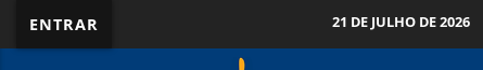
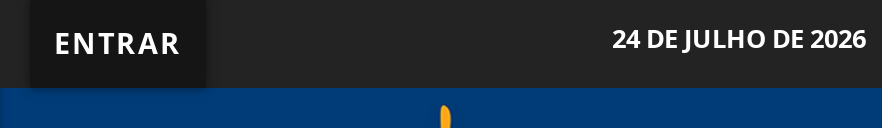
[332,12,470,31] 21 DE JULHO DE 2026 -> [612,20,866,56] 24 DE JULHO DE 2026

